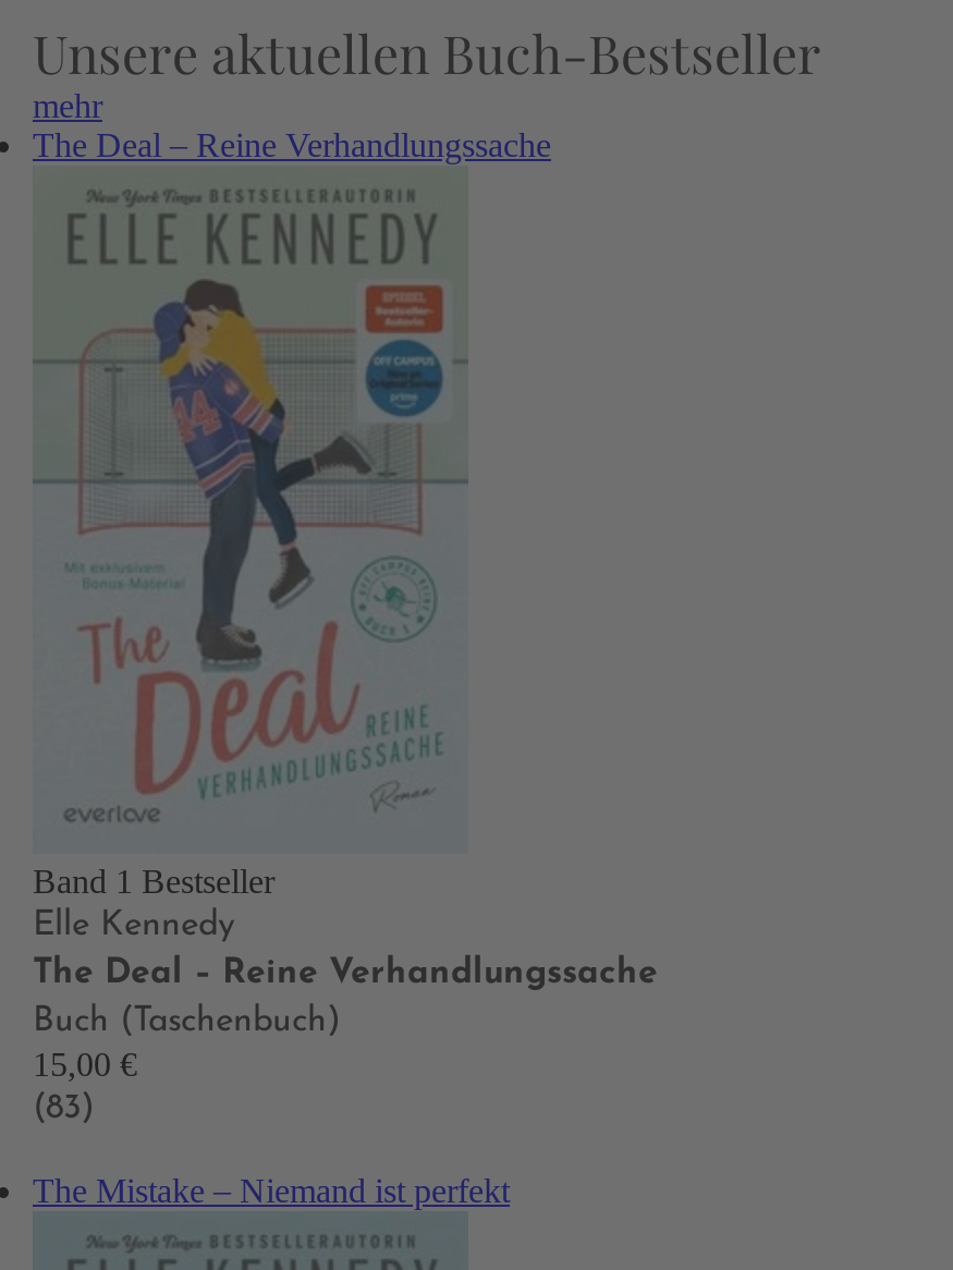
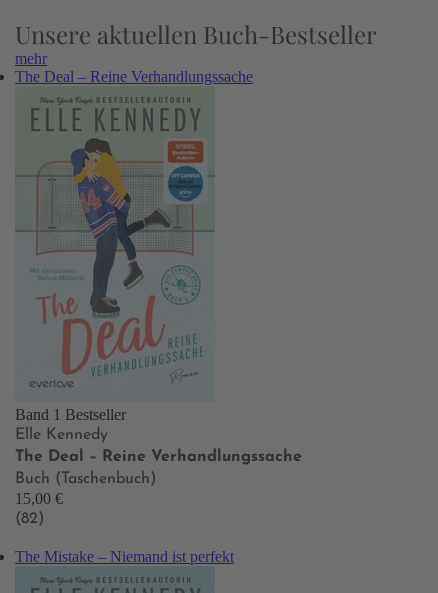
[33,1091,94,1126] (83) -> [15,511,44,527] (82)

